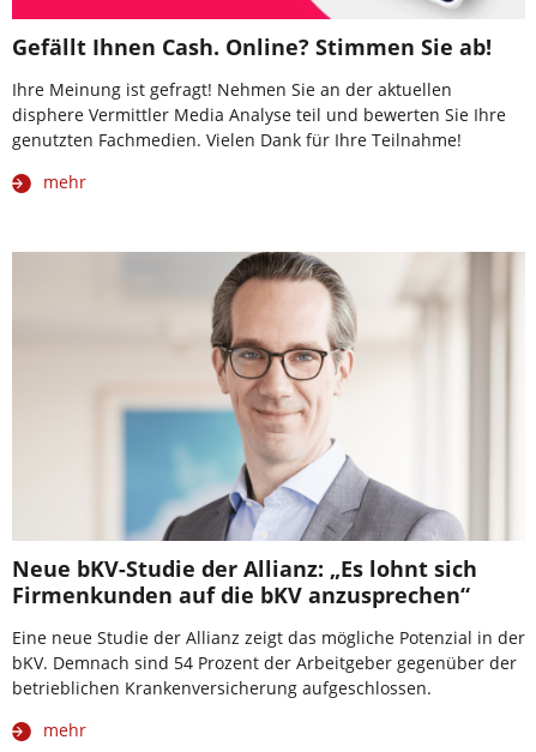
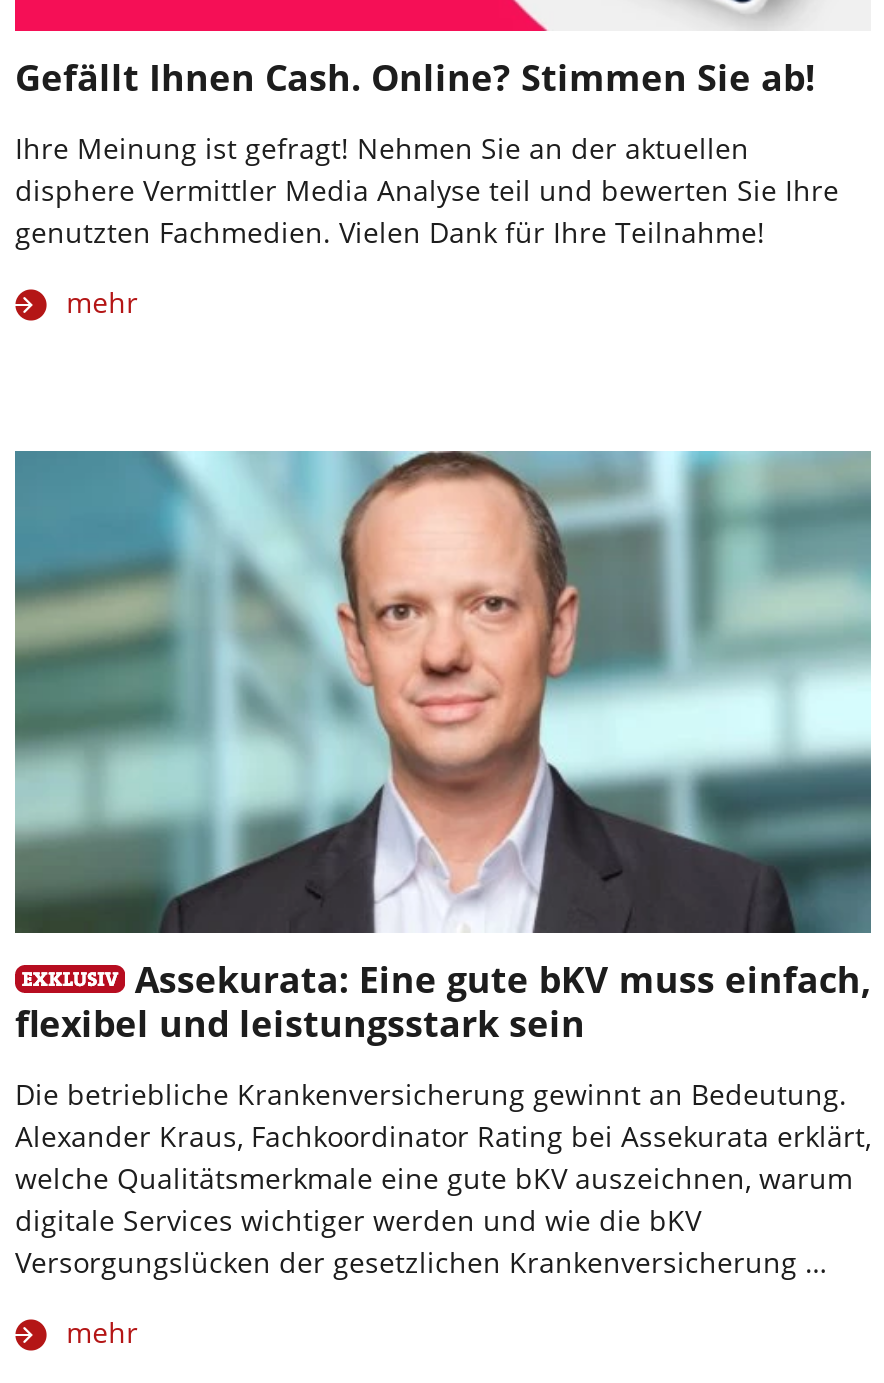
[12,251,525,609] [image] | Neue bKV-Studie der Allianz: „Es lohnt sich | Firmenkunden auf die bKV anzusprechen“ -> [13,422,873,1047] [image] | Assekurata: Eine gute bKV muss einfach, | flexibel und leistungsstark sein
[12,625,525,699] Eine neue Studie der Allianz zeigt das mögliche Potenzial in der | bKV. Demnach sind 54 Prozent der Arbeitgeber gegenüber der | betrieblichen Krankenversicherung aufgeschlossen. -> [15,1075,871,1281] Die betriebliche Krankenversicherung gewinnt an Bedeutung. | Alexander Kraus, Fachkoordinator Rating bei Assekurata erklärt, | welche Qualitätsmerkmale eine gute bKV auszeichnen, warum | digitale Services wichtiger werden und wie die bKV | Versorgungslücken der gesetzlichen Krankenversicherung …

